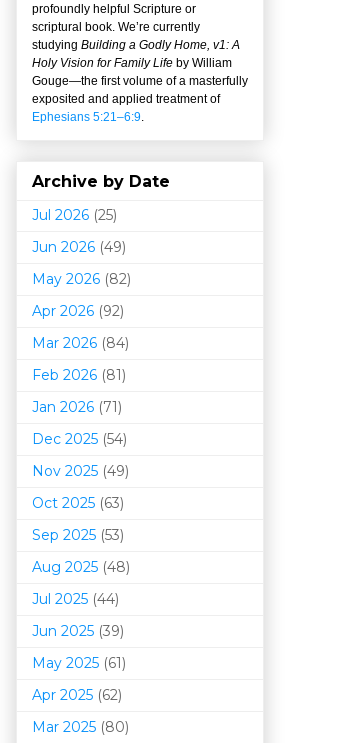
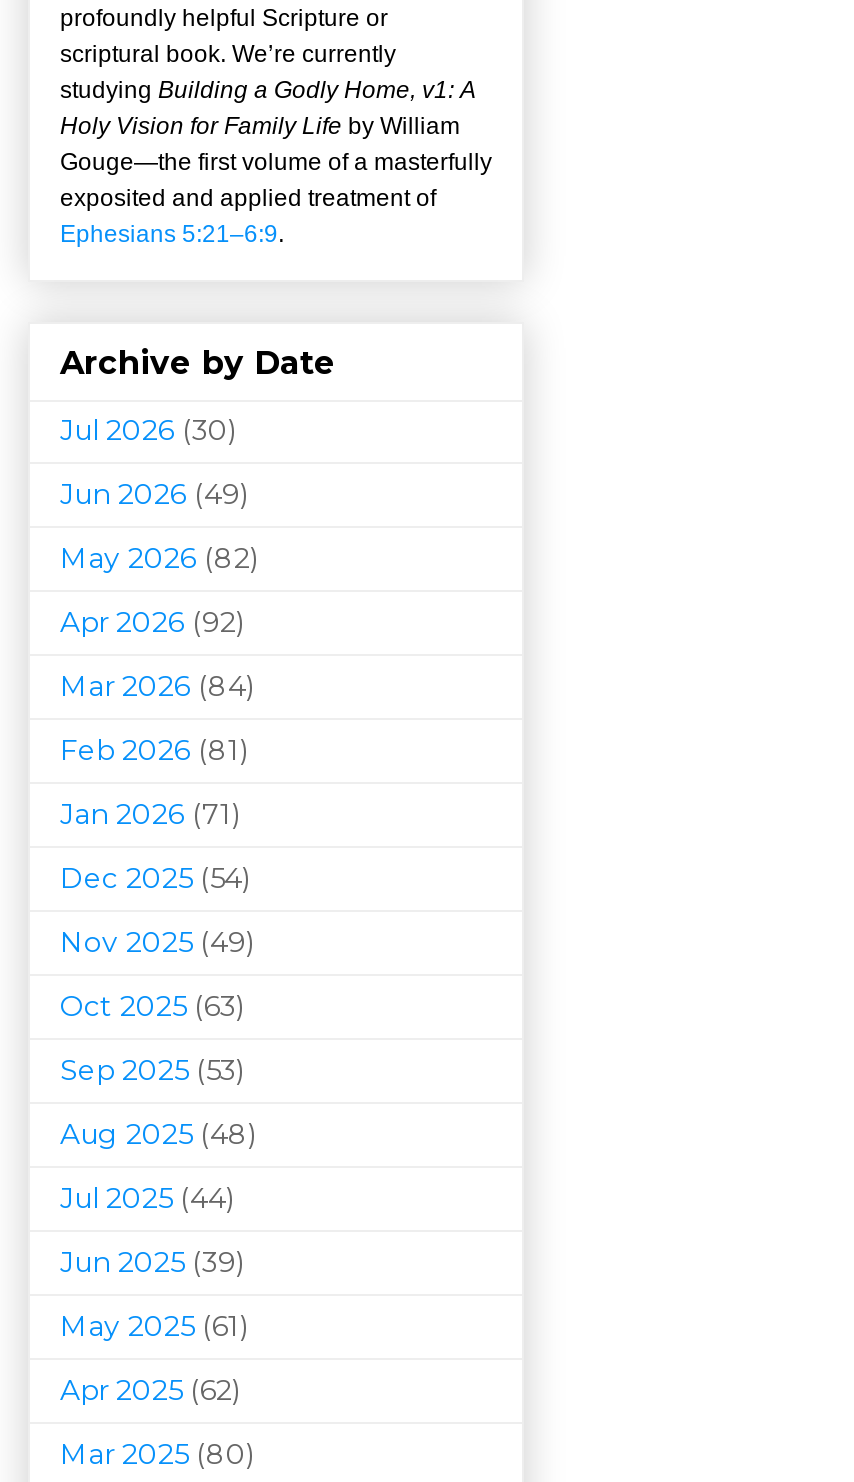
[32,206,117,224] Jul 2026 (25) -> [60,411,236,447] Jul 2026 (30)

